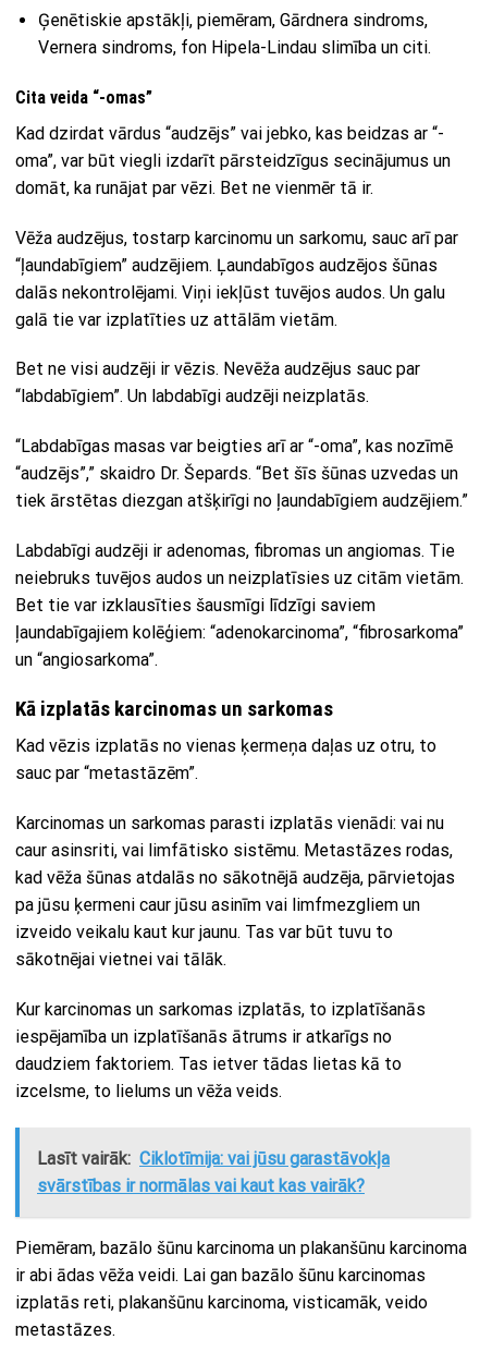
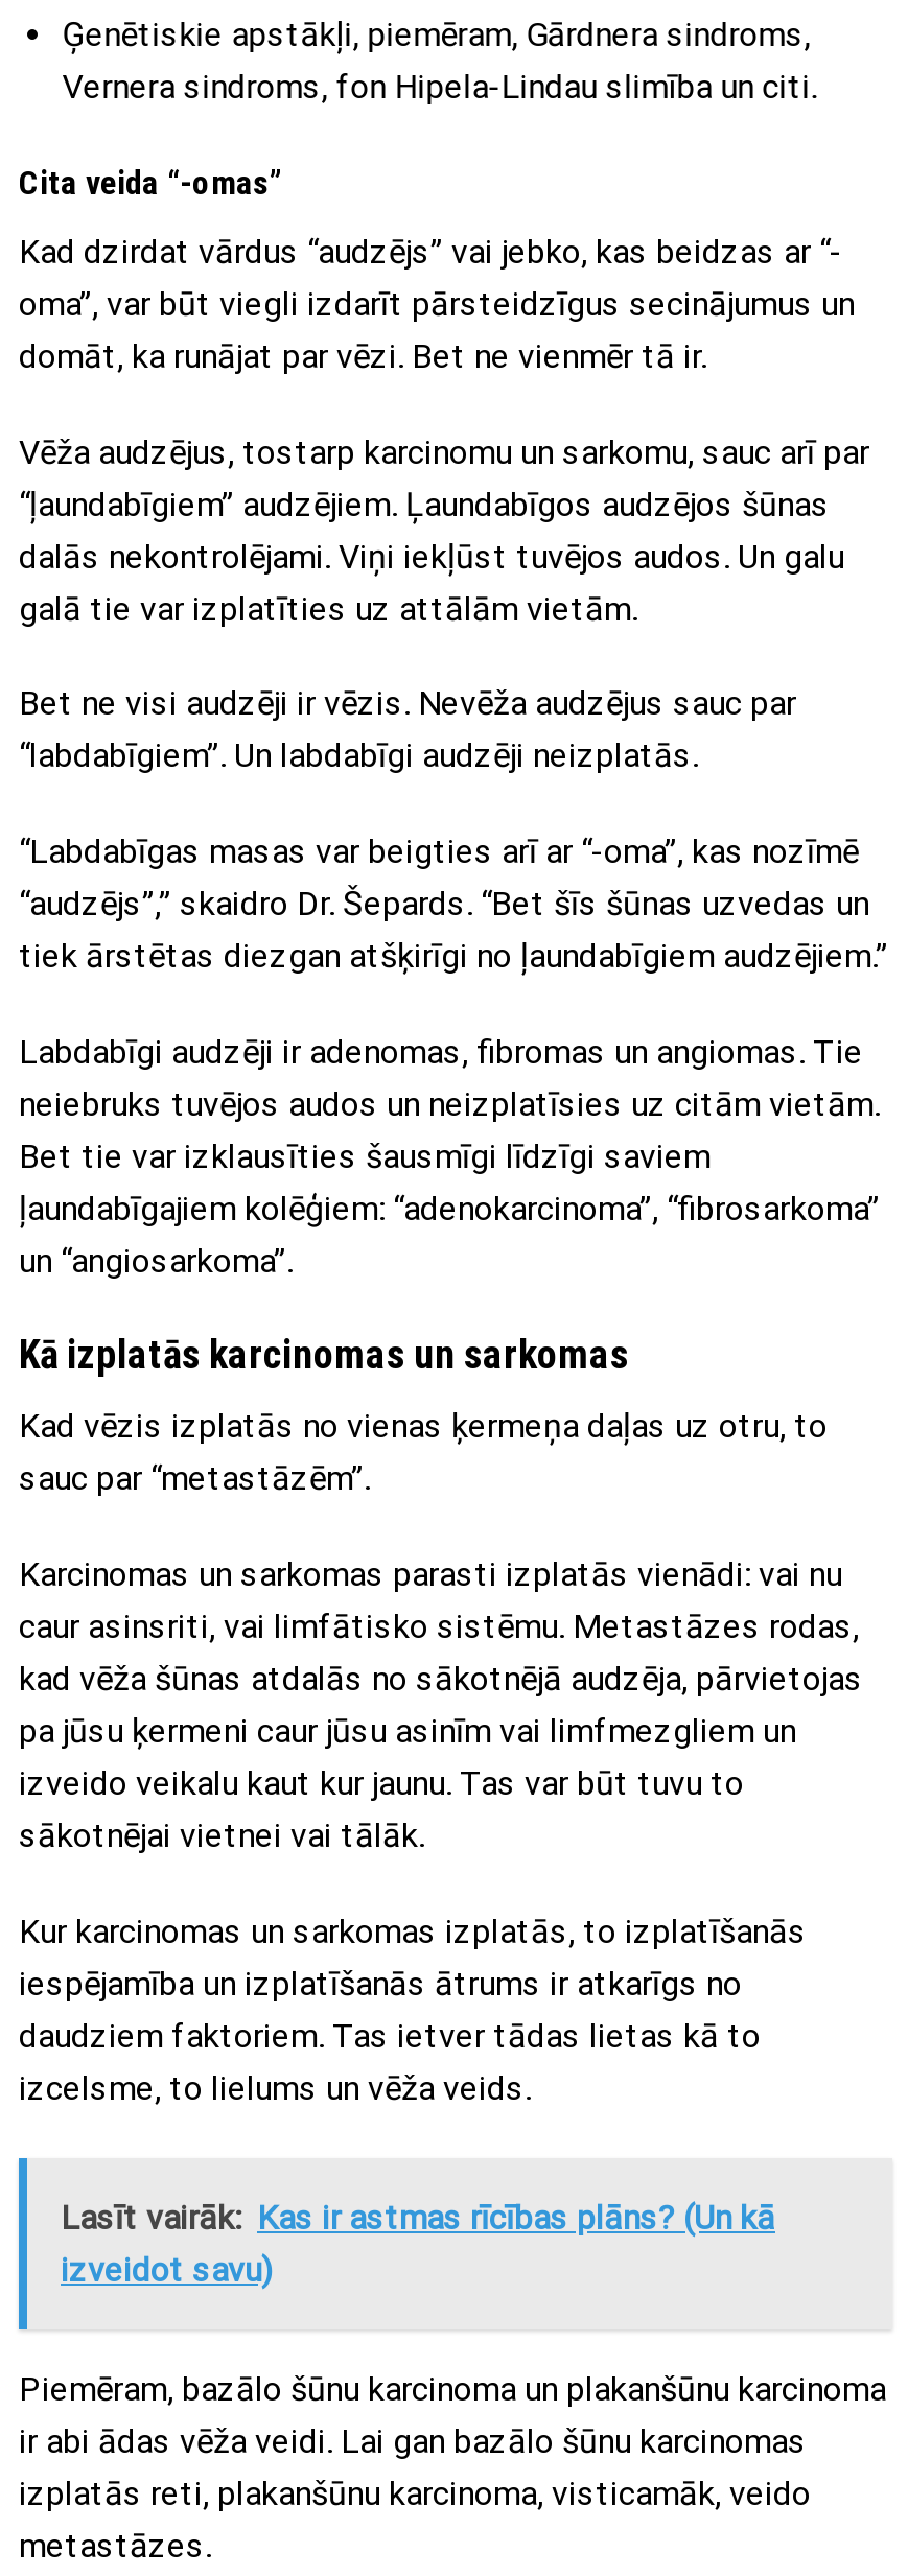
[37,1148,390,1196] Lasīt vairāk: Ciklotīmija: vai jūsu garastāvokļa | svārstības ir normālas vai kaut kas vairāk? -> [61,2197,775,2289] Lasīt vairāk: Kas ir astmas rīcības plāns? (Un kā | izveidot savu)

